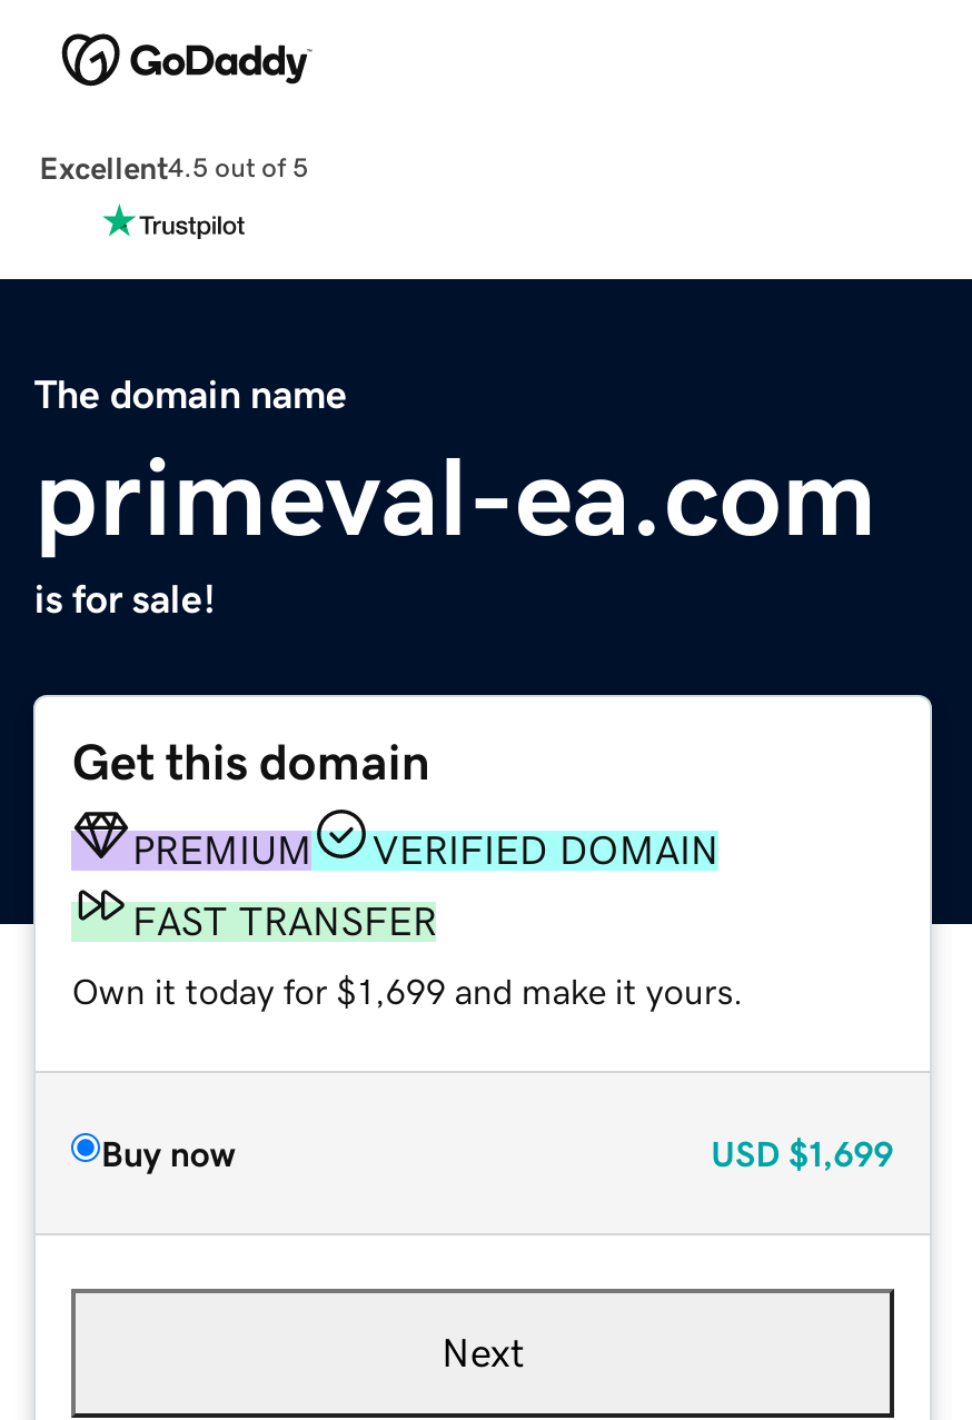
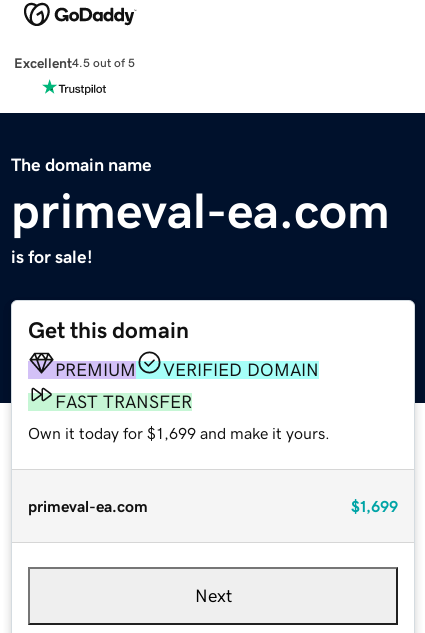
[101,1134,893,1170] Buy now | USD $1,699 -> [28,498,398,514] primeval-ea.com | $1,699

